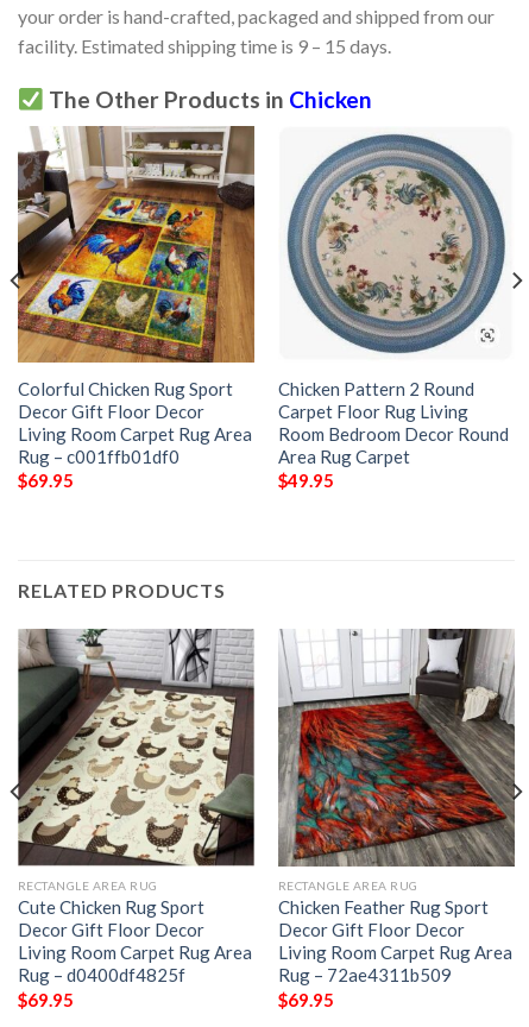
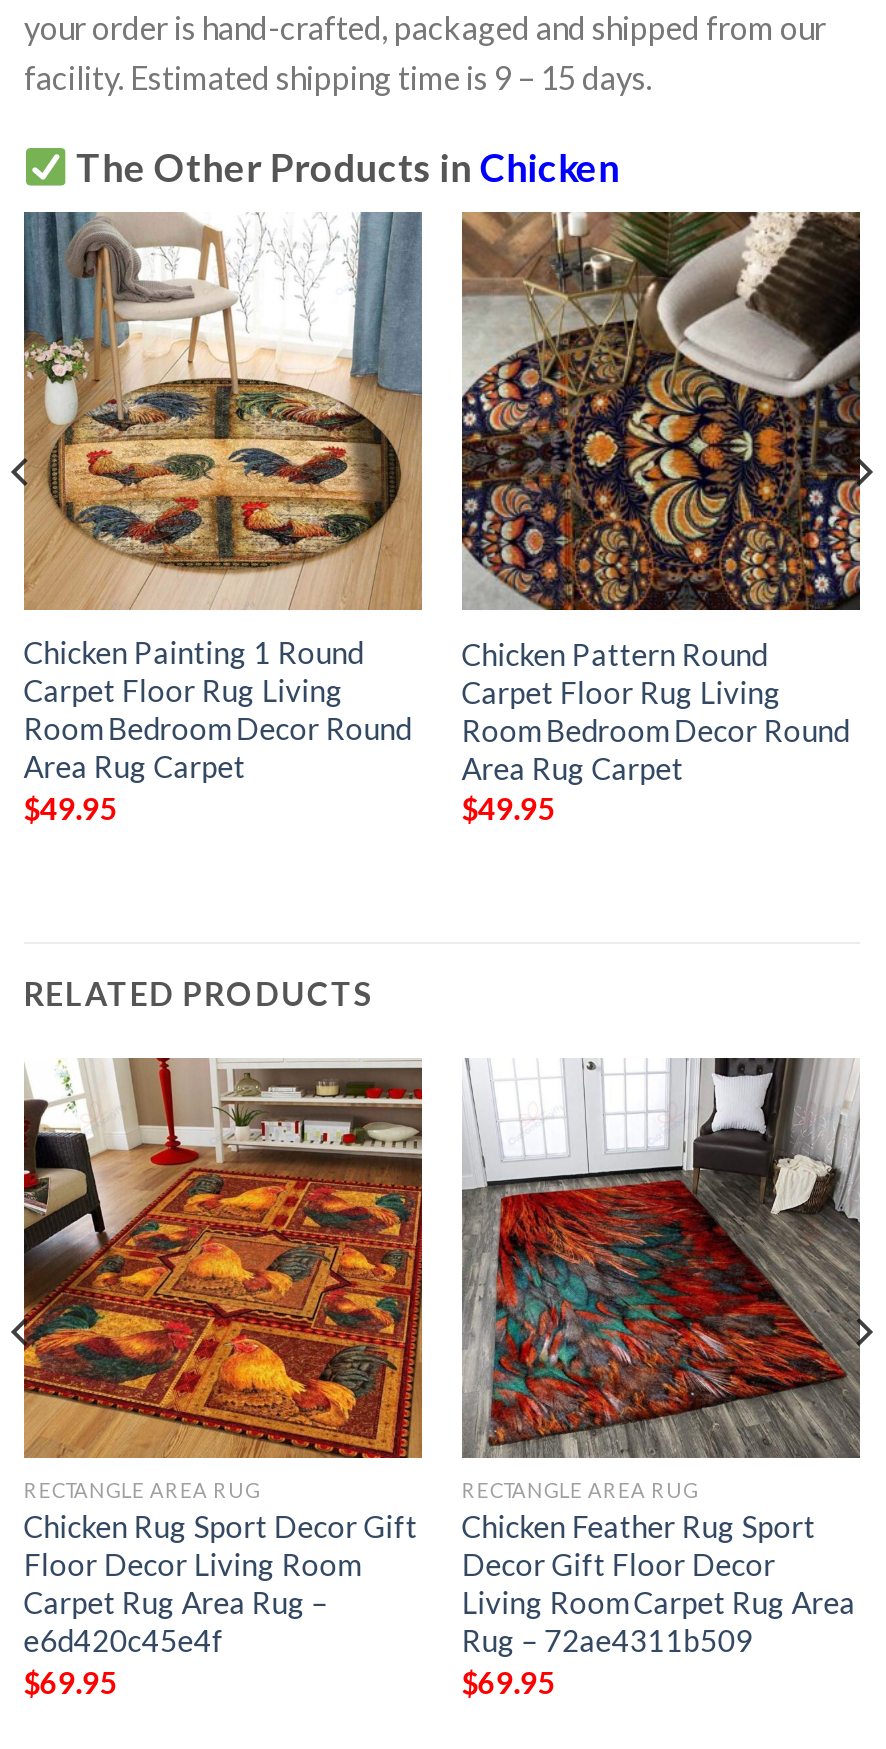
[17,126,256,491] [image] | Colorful Chicken Rug Sport | Decor Gift Floor Decor | Living Room Carpet Rug Area | Rug – c001ffb01df0 | $69.95 -> [22,210,424,825] [image] | Chicken Painting 1 Round | Carpet Floor Rug Living | Room Bedroom Decor Round | Area Rug Carpet | $49.95
[278,126,516,399] [image] | Chicken Pattern 2 Round -> [460,210,862,671] [image] | Chicken Pattern Round
[17,628,256,986] [image] | Cute Chicken Rug Sport | Decor Gift Floor Decor | Living Room Carpet Rug Area | Rug – d0400df4825f -> [22,1056,424,1658] [image] | Chicken Rug Sport Decor Gift | Floor Decor Living Room | Carpet Rug Area Rug – | e6d420c45e4f

